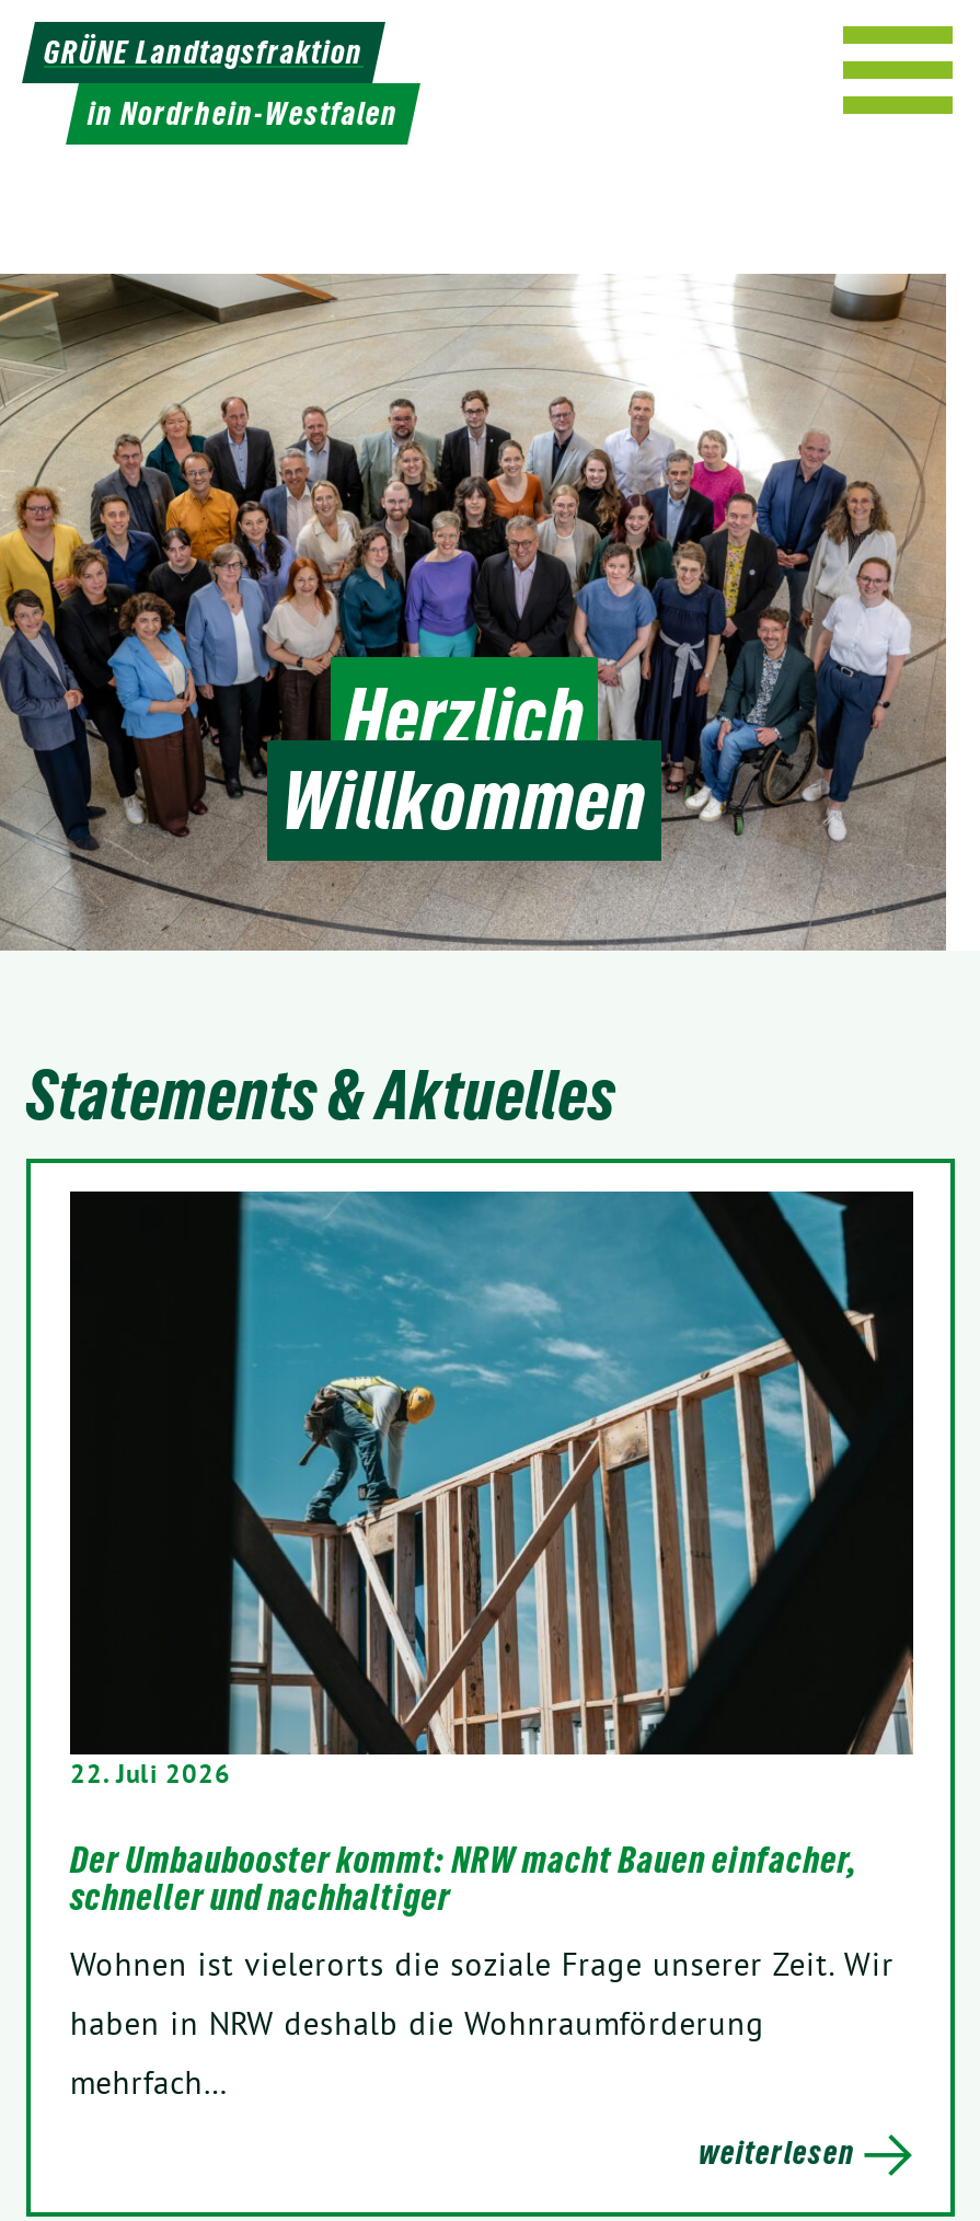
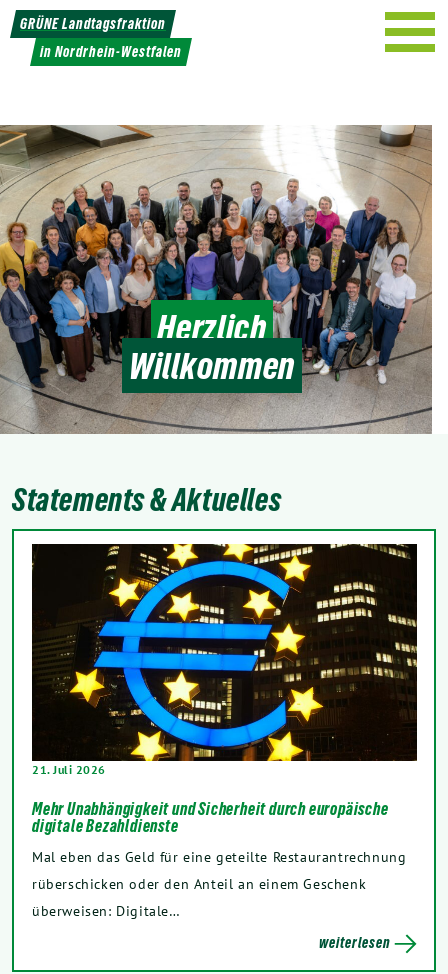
[70,1189,915,1790] [image] | 22. Juli 2026 -> [32,543,418,777] [image] | 21. Juli 2026
[70,1838,858,1919] Der Umbaubooster kommt: NRW macht Bauen einfacher, | schneller und nachhaltiger -> [32,799,389,836] Mehr Unabhängigkeit und Sicherheit durch europäische | digitale Bezahldienste
[70,1943,894,2103] Wohnen ist vielerorts die soziale Frage unserer Zeit. Wir | haben in NRW deshalb die Wohnraumförderung | mehrfach… -> [32,847,406,920] Mal eben das Geld für eine geteilte Restaurantrechnung | rüberschicken oder den Anteil an einem Geschenk | überweisen: Digitale…

